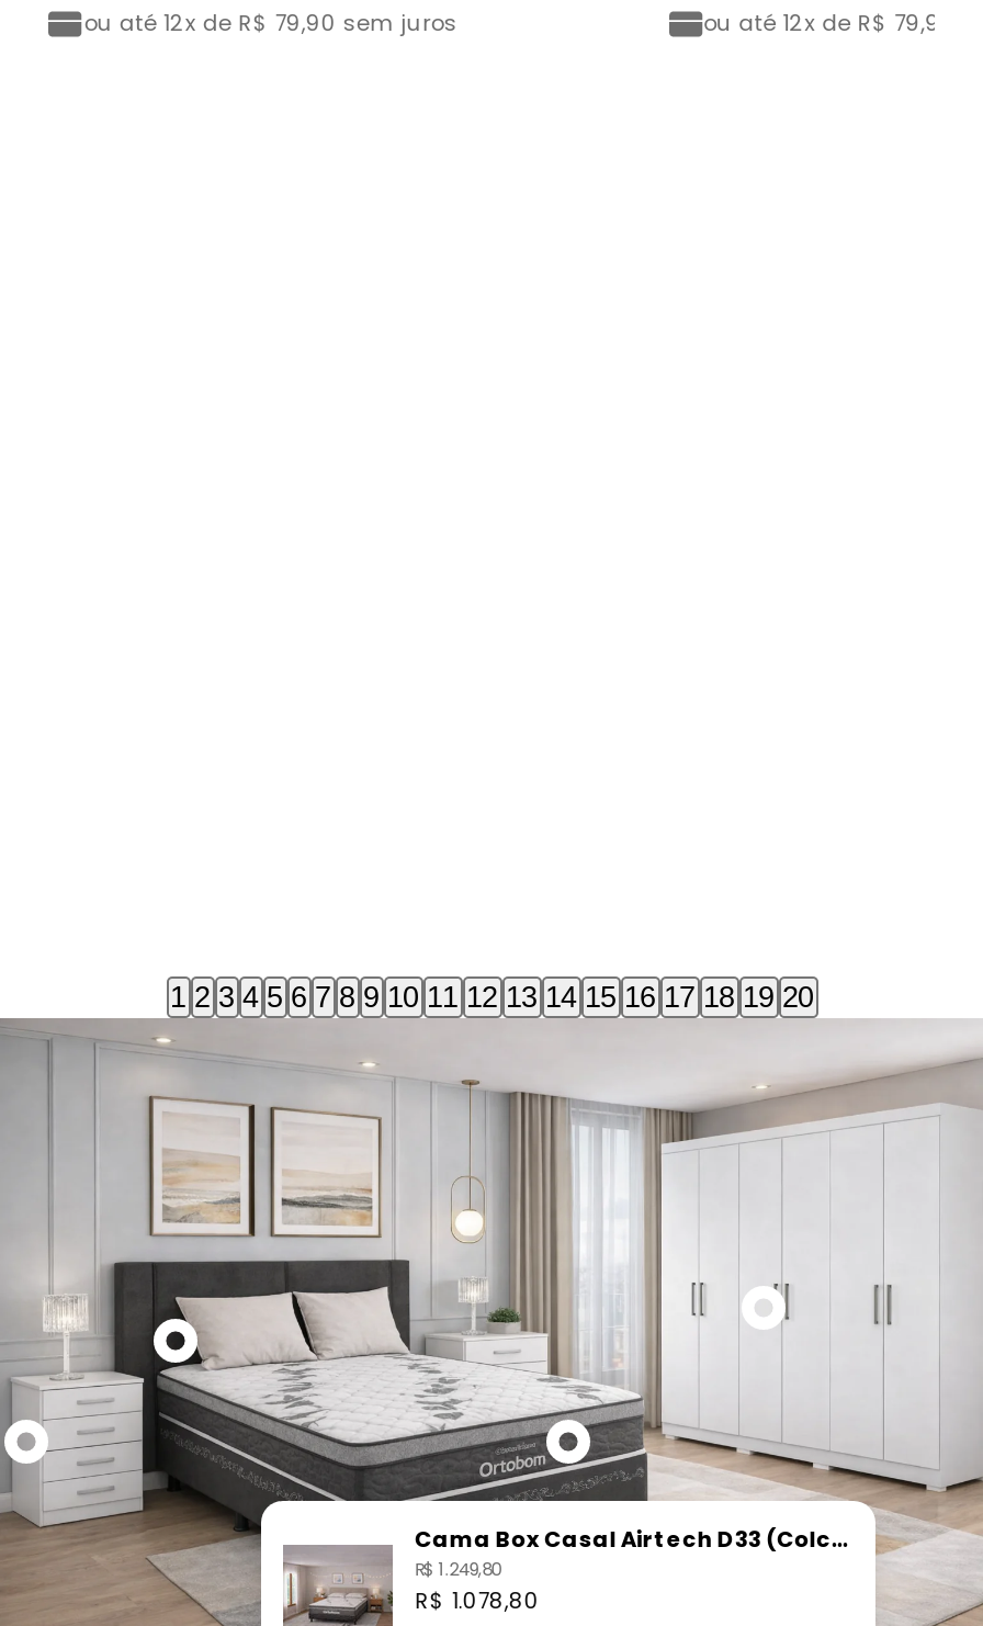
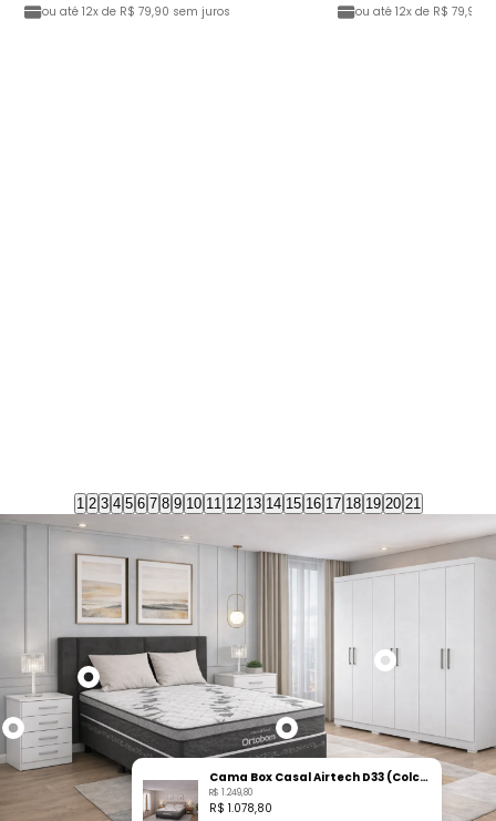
[170,981,813,1014] 1 2 3 4 5 6 7 8 9 10 11 12 13 14 15 16 17 18 19 20 -> [76,495,420,512] 1 2 3 4 5 6 7 8 9 10 11 12 13 14 15 16 17 18 19 20 21

